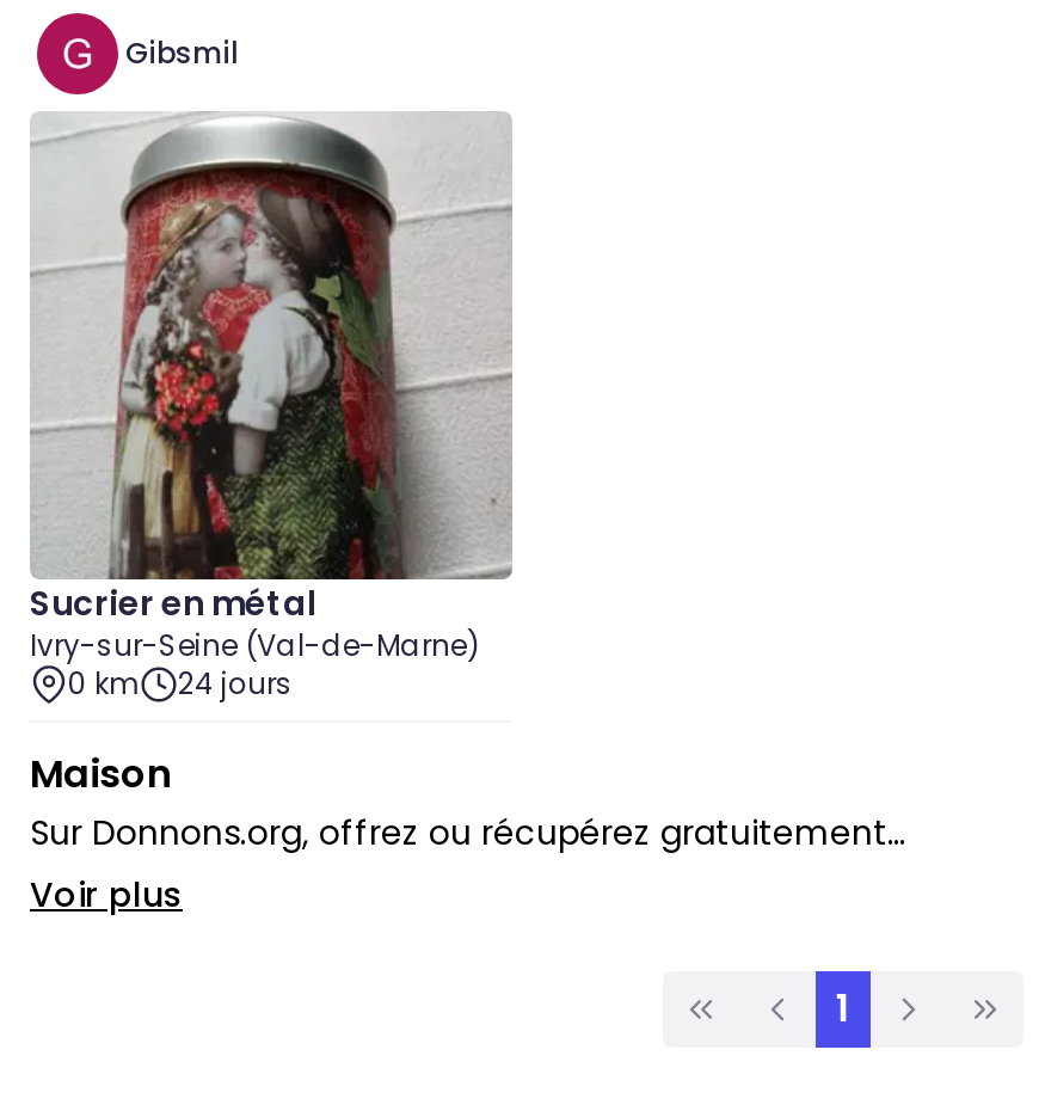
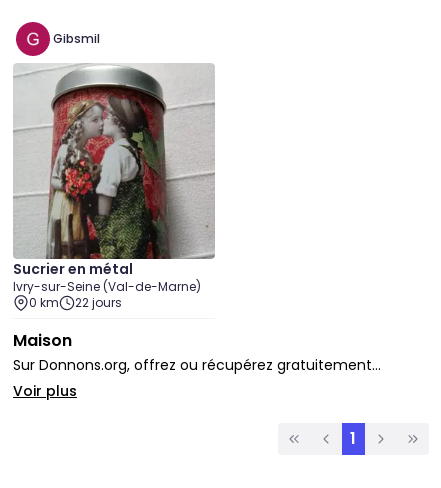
[68,663,293,704] 0 km 24 jours -> [29,294,122,311] 0 km 22 jours

